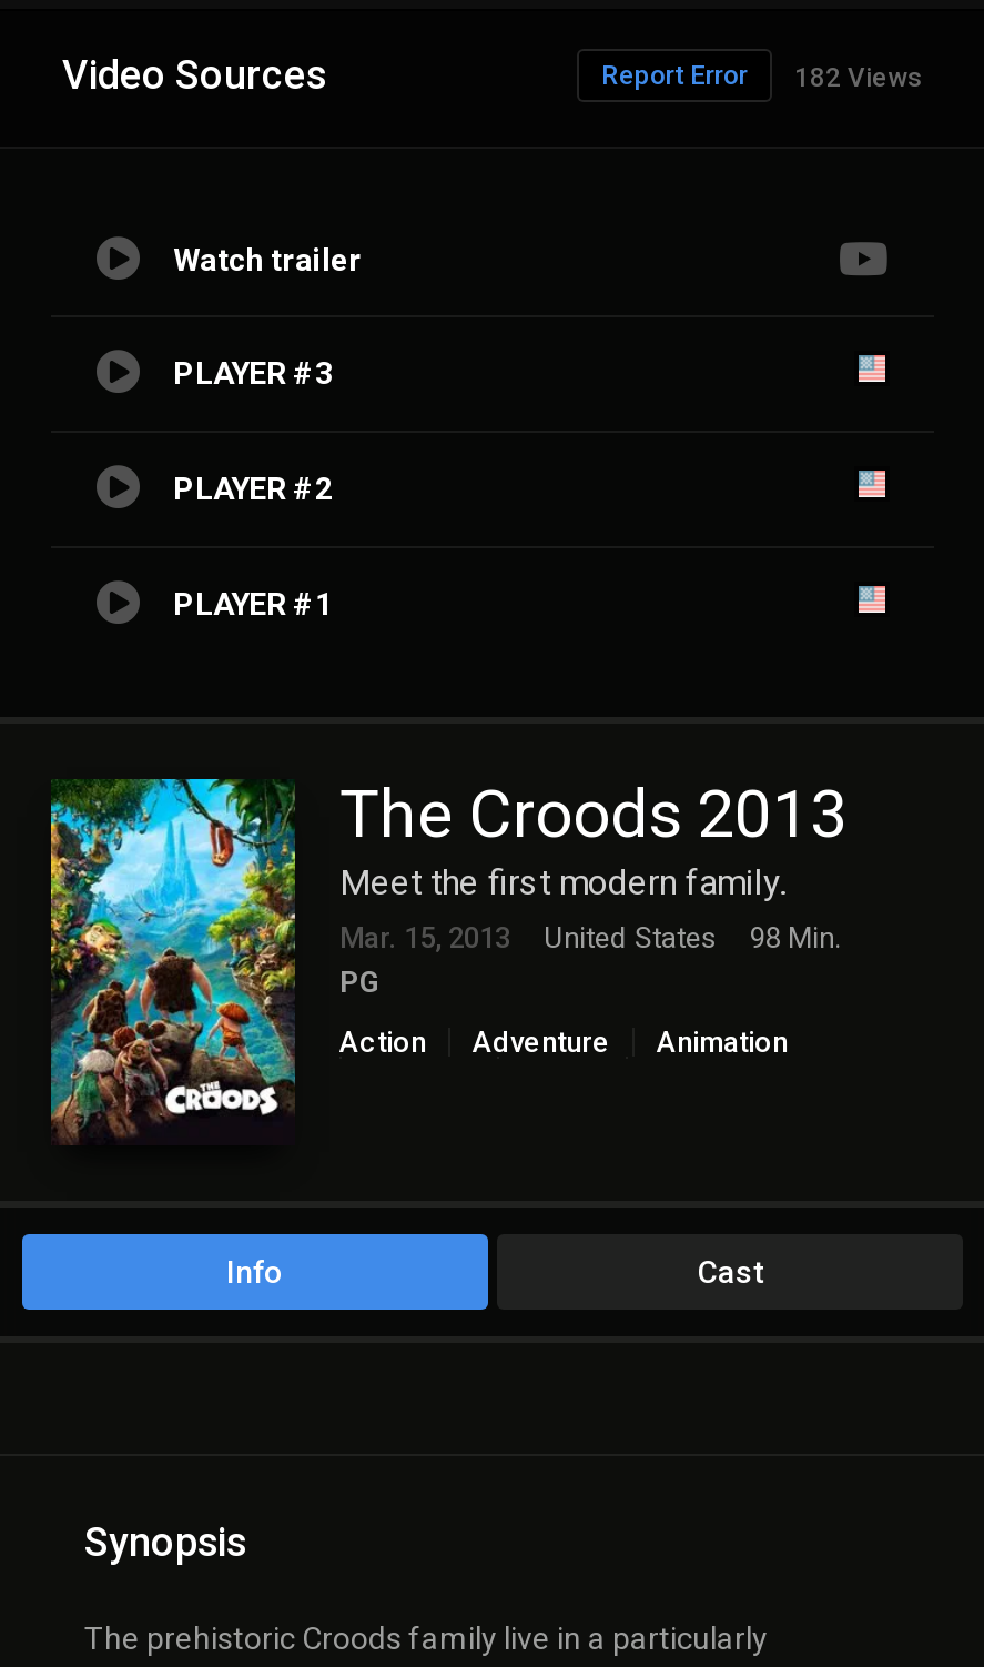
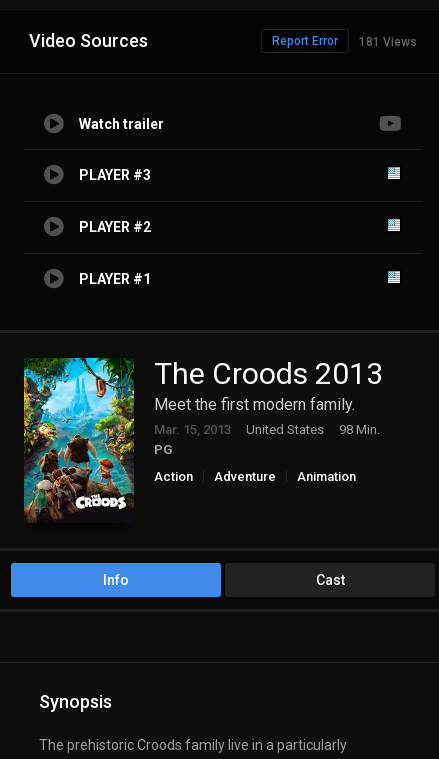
[601,60,923,93] Report Error 182 Views -> [272,34,417,49] Report Error 181 Views

